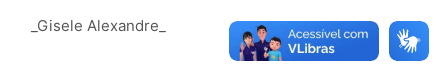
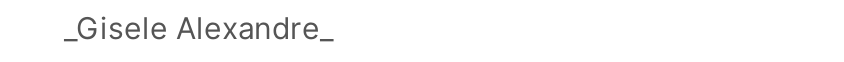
[228,20,380,62] [image] -> none
[388,20,430,62] [image] -> none

